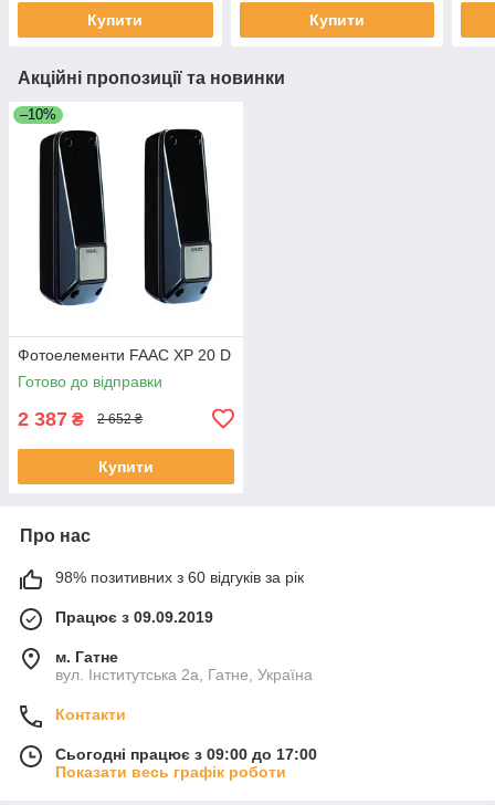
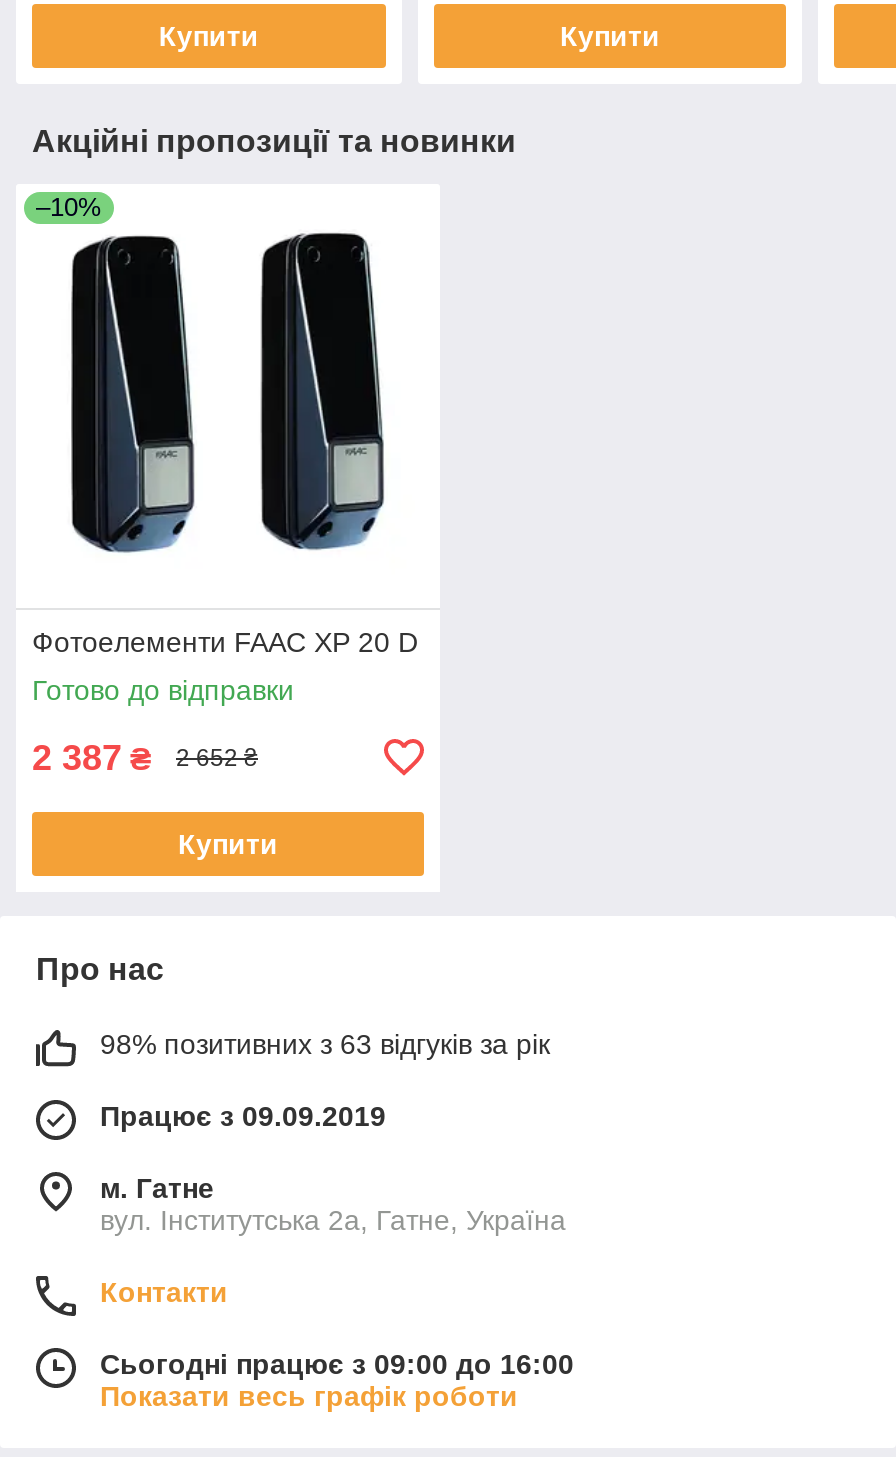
[55,568,304,586] 98% позитивних з 60 відгуків за рік -> [100,1028,550,1060] 98% позитивних з 63 відгуків за рік
[55,745,317,763] Сьогодні працює з 09:00 до 17:00 -> [100,1348,574,1380] Сьогодні працює з 09:00 до 16:00

